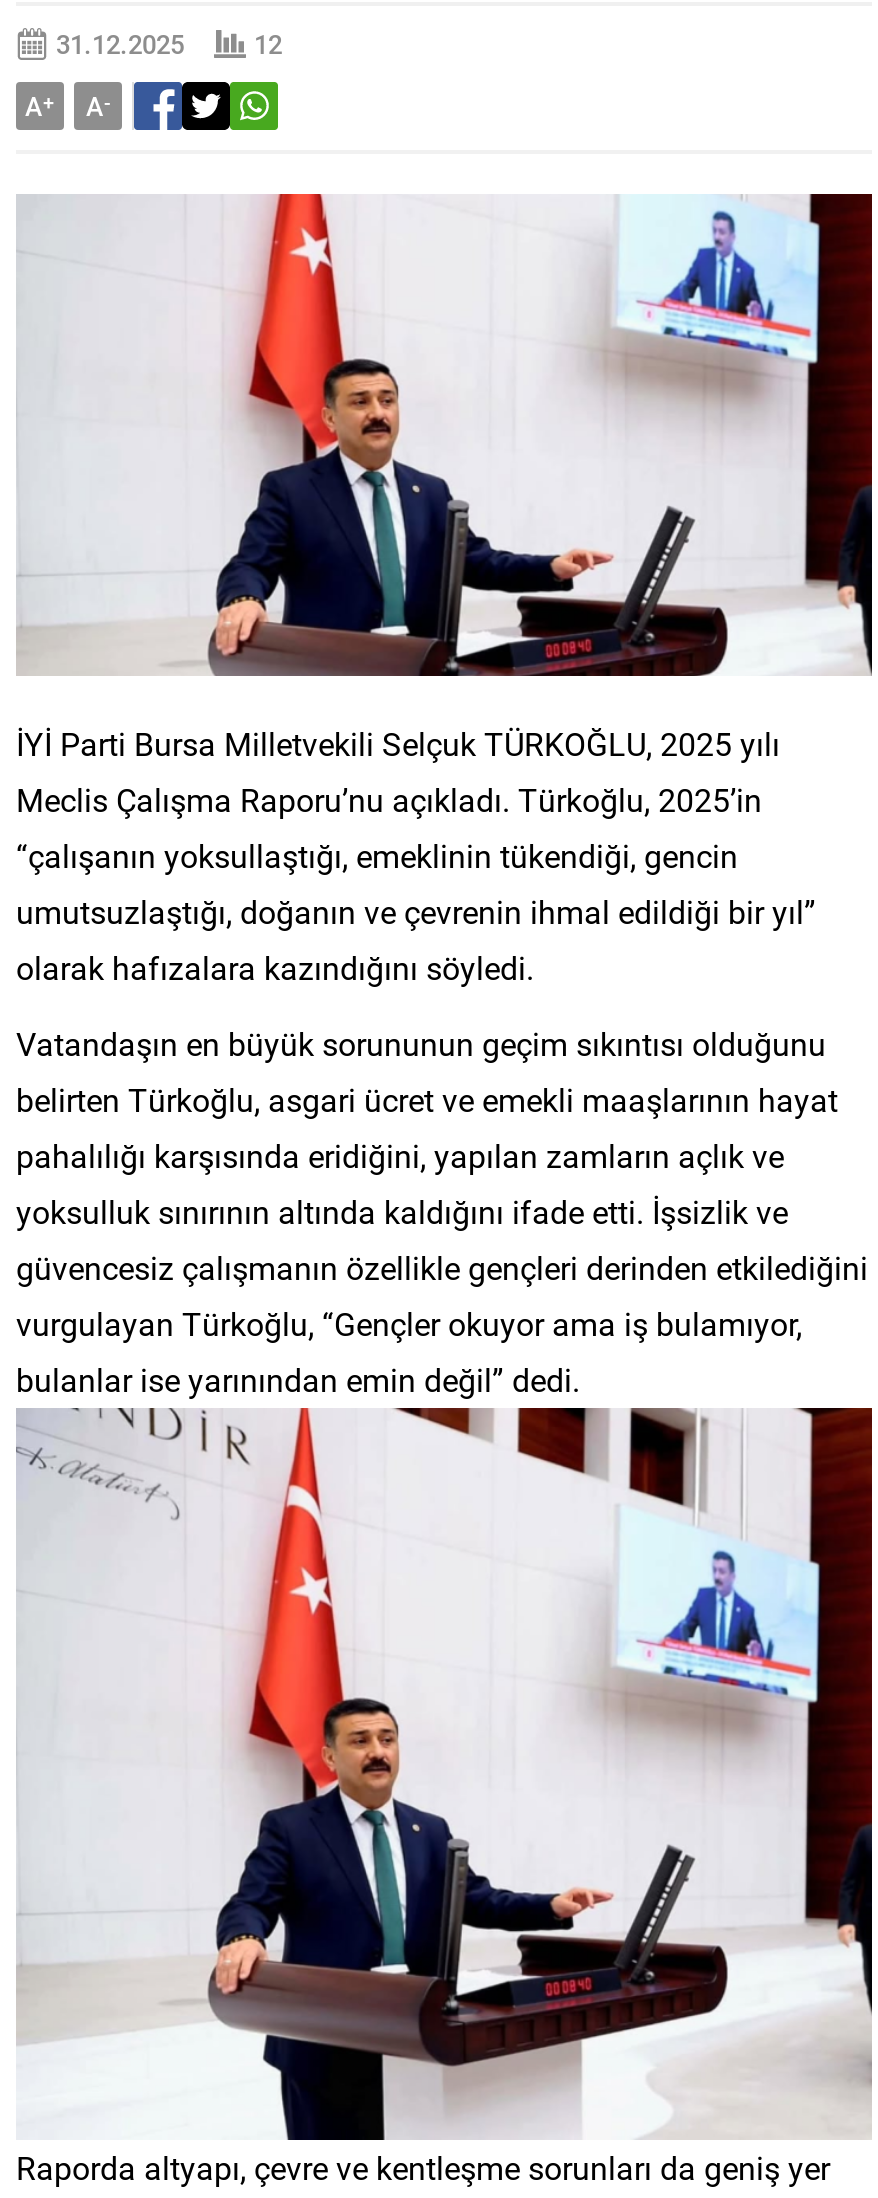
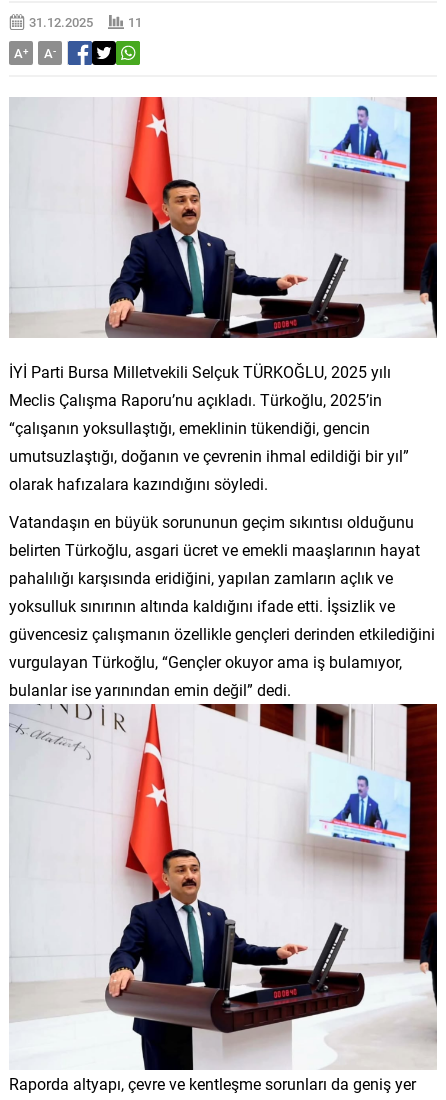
[56,26,282,62] 31.12.2025 12 -> [29,13,142,31] 31.12.2025 11

